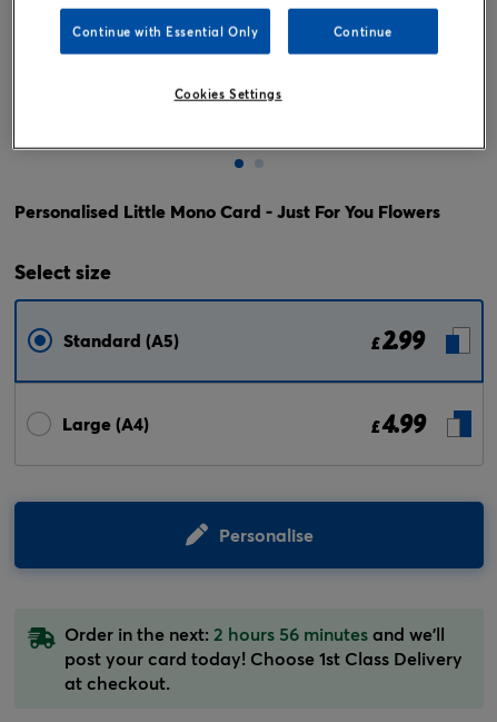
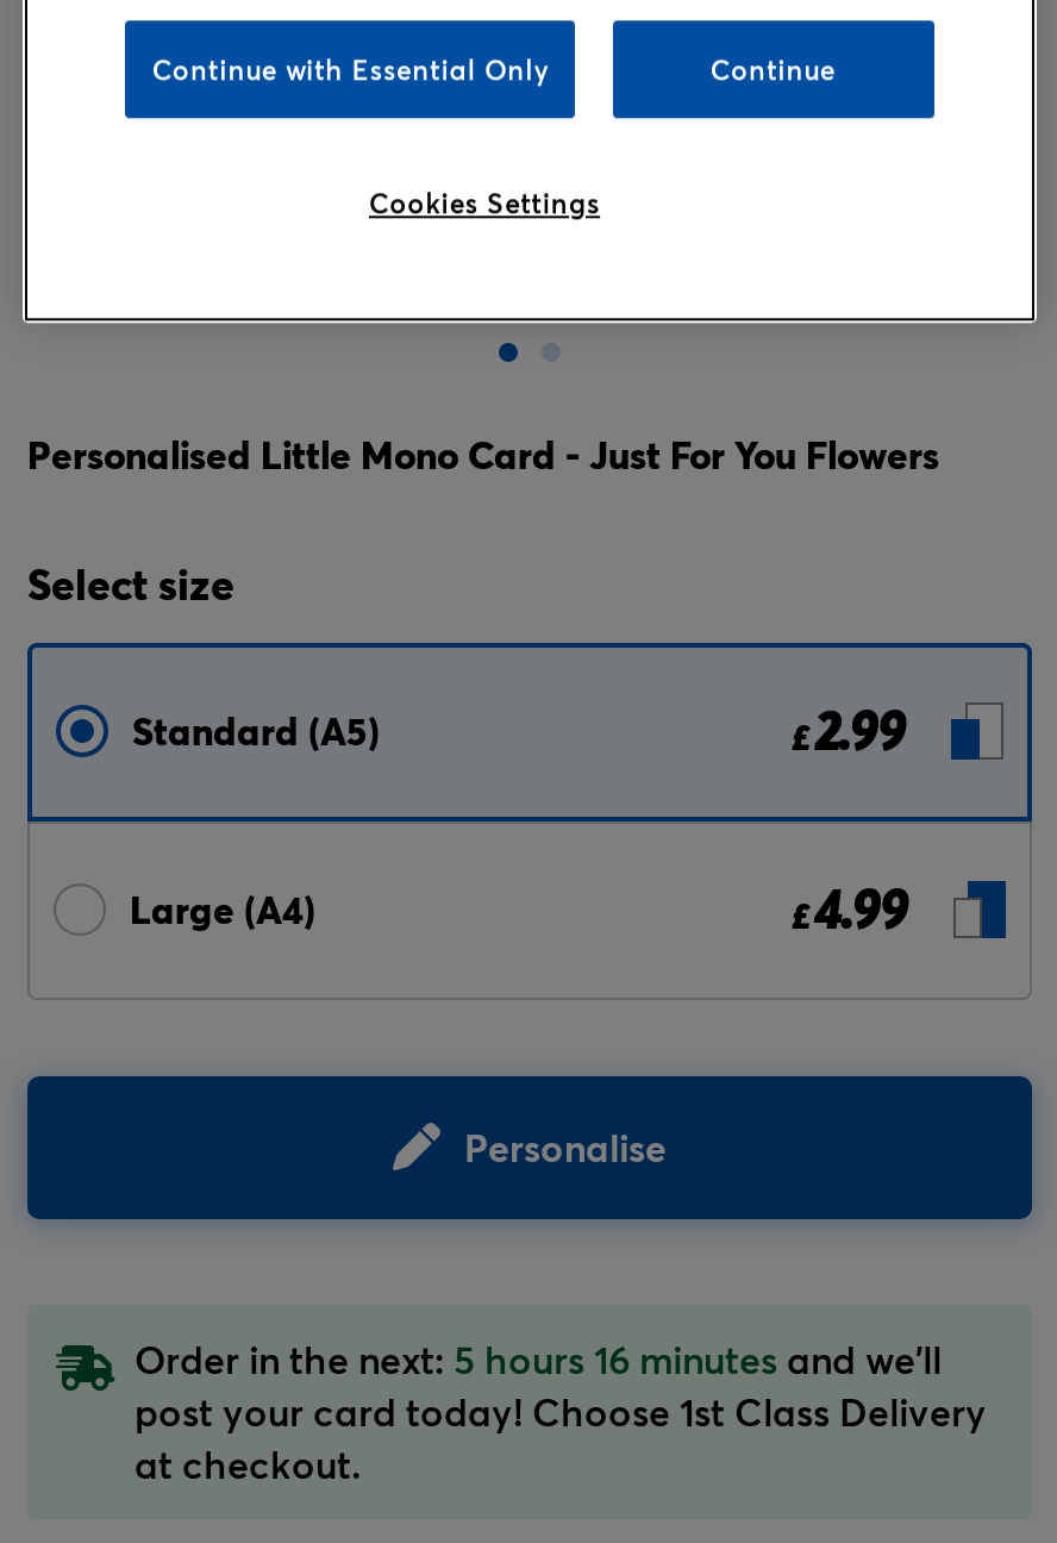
[64,622,445,645] Order in the next: 2 hours 56 minutes and we'll -> [135,1333,942,1383] Order in the next: 5 hours 16 minutes and we'll

